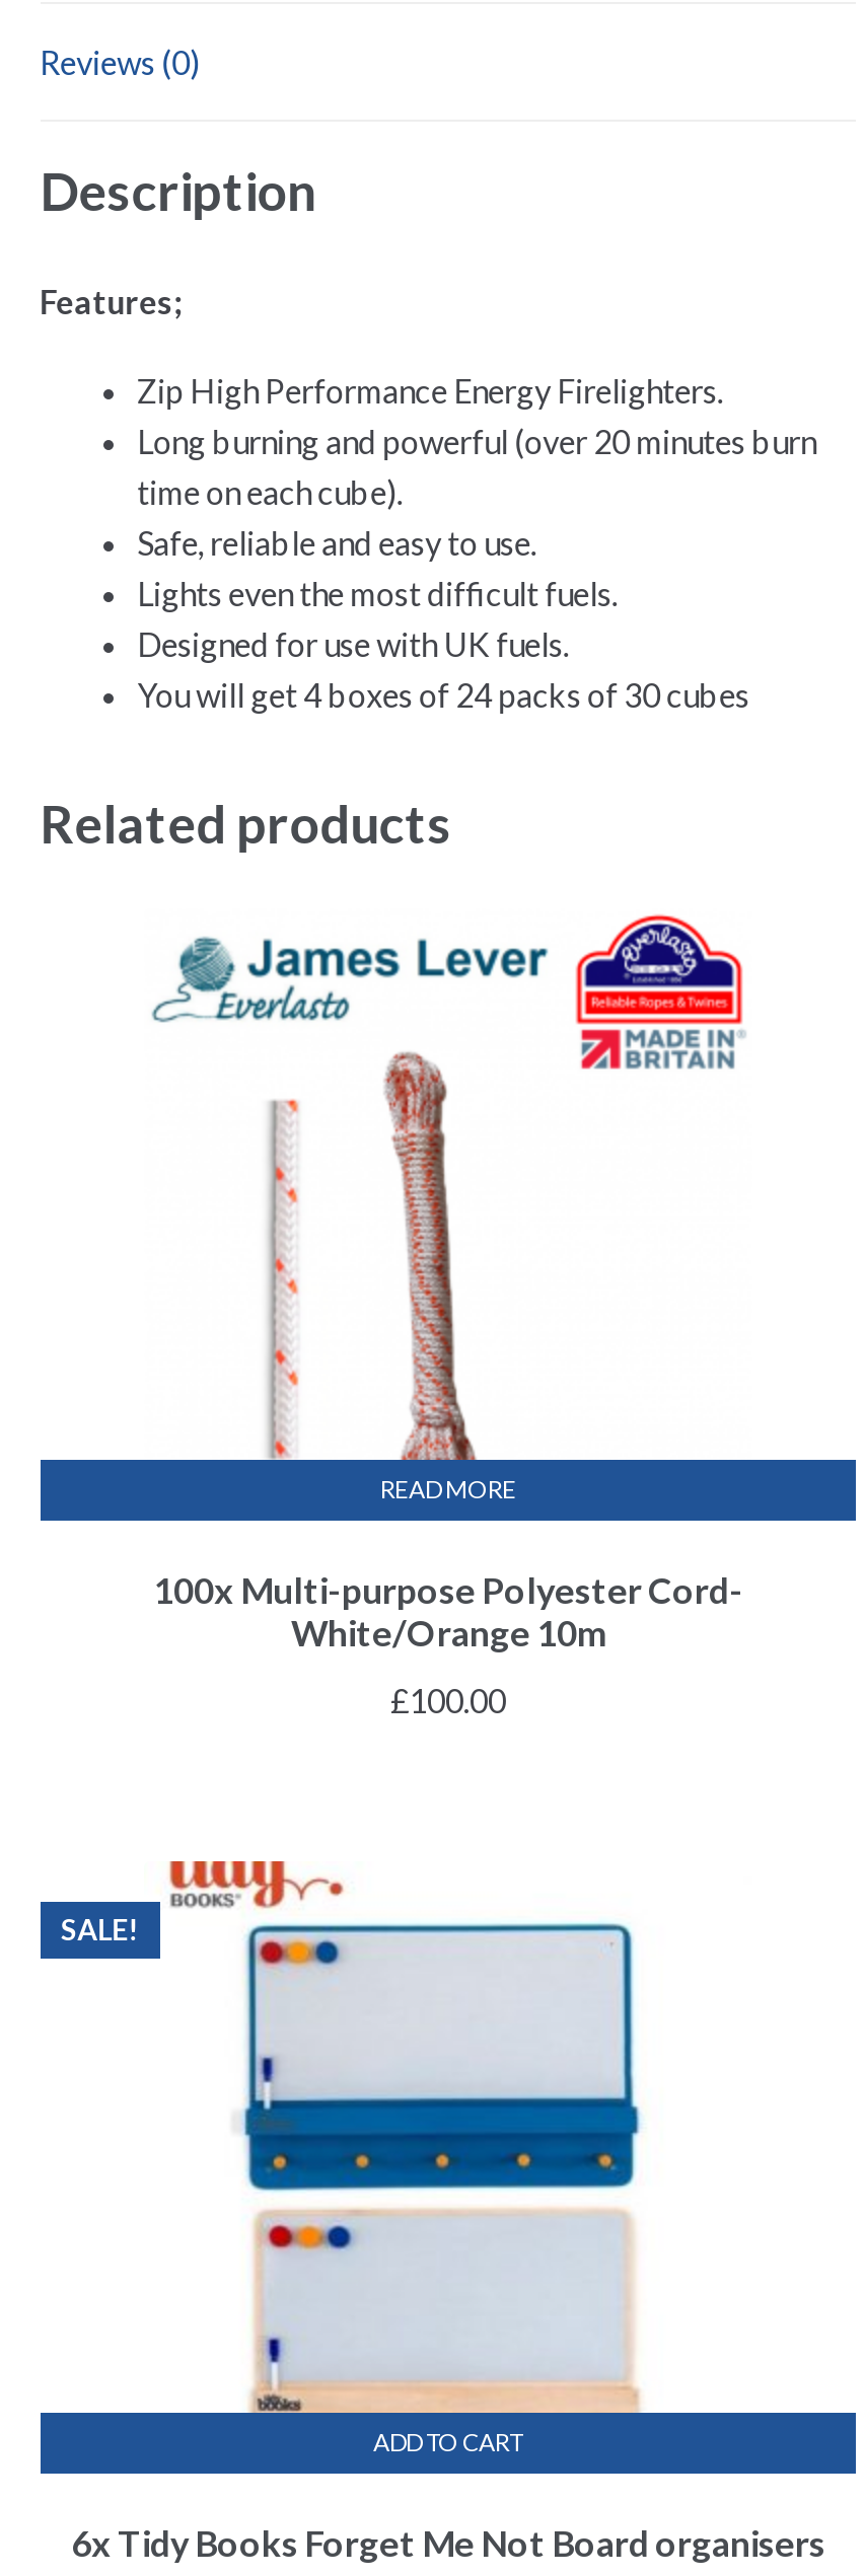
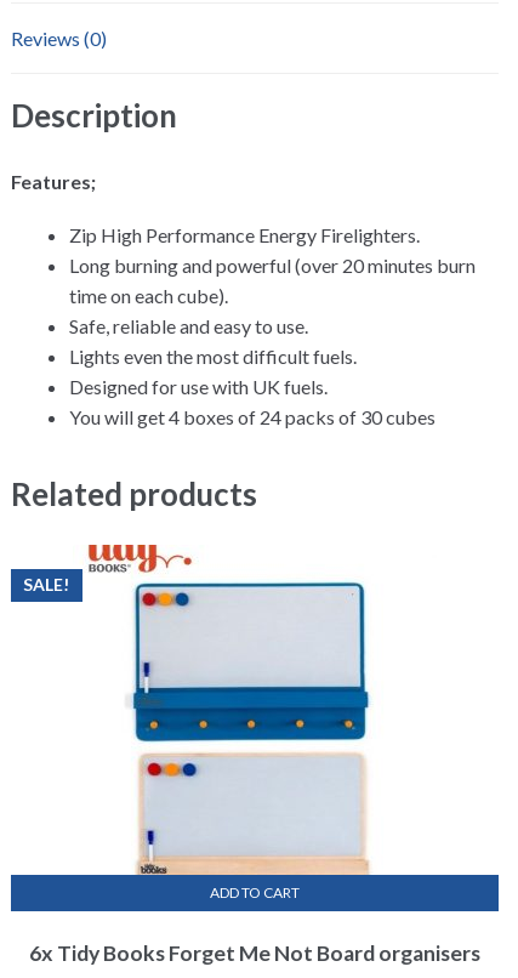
[152,912,746,1504] [image] | READ MORE -> none
[153,1568,743,1720] 100x Multi-purpose Polyester Cord- | White/Orange 10m | £100.00 -> none

